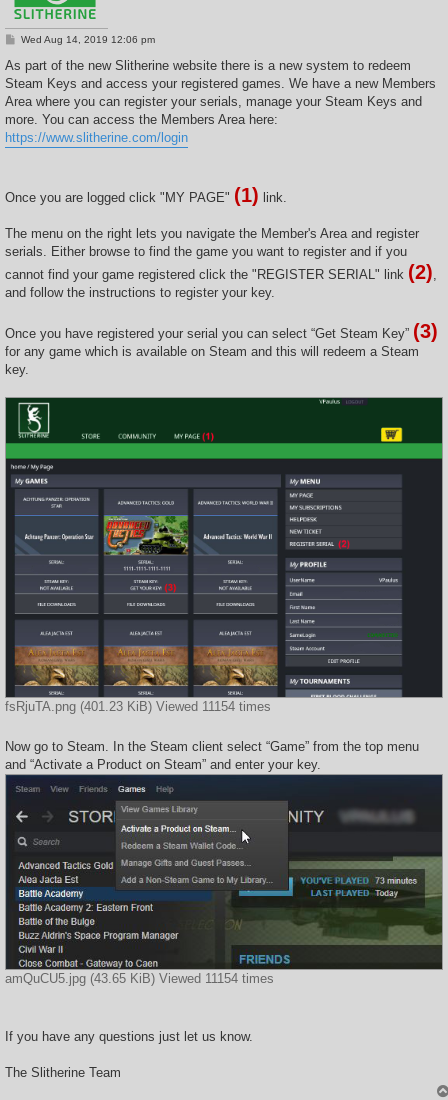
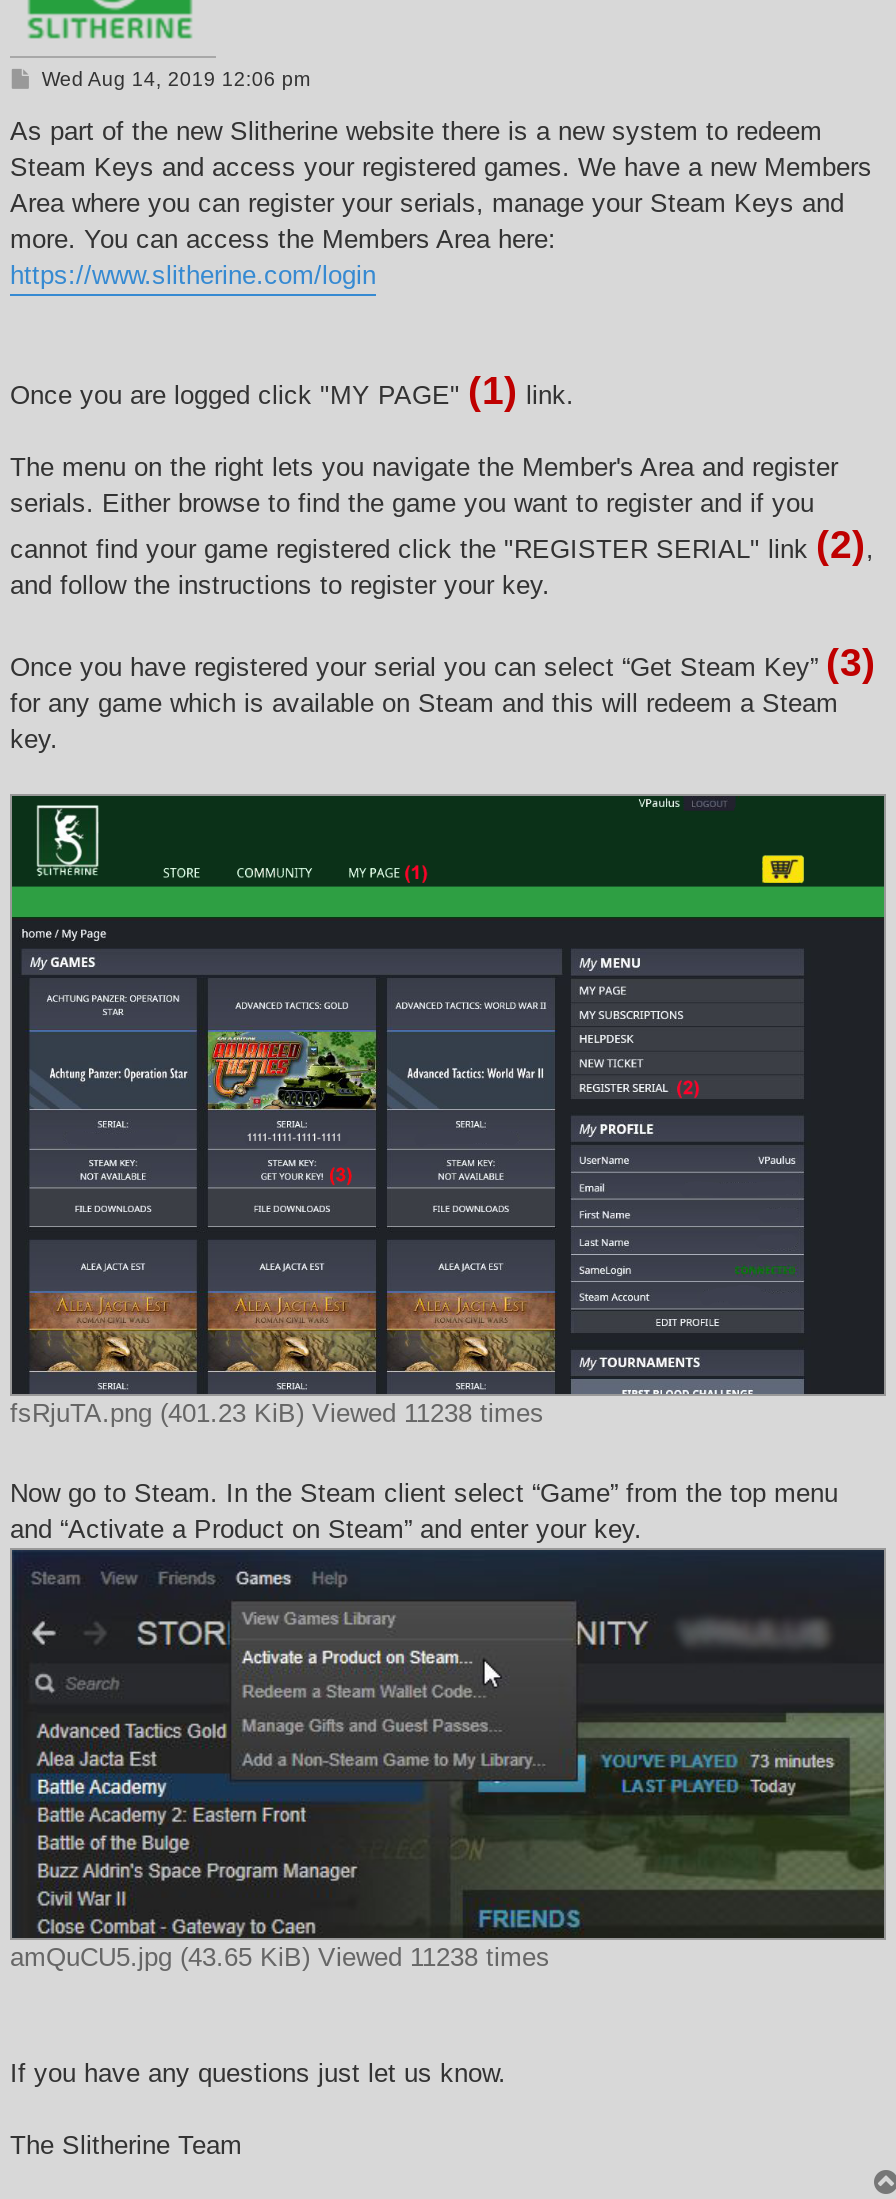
[5,699,271,714] fsRjuTA.png (401.23 KiB) Viewed 11154 times -> [10,1398,544,1428] fsRjuTA.png (401.23 KiB) Viewed 11238 times
[5,971,274,986] amQuCU5.jpg (43.65 KiB) Viewed 11154 times -> [10,1943,550,1973] amQuCU5.jpg (43.65 KiB) Viewed 11238 times

